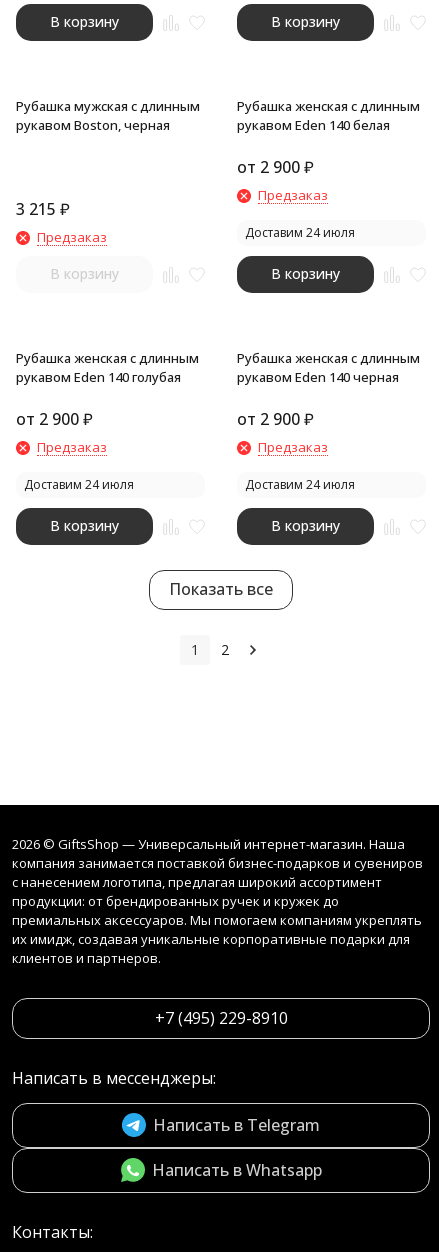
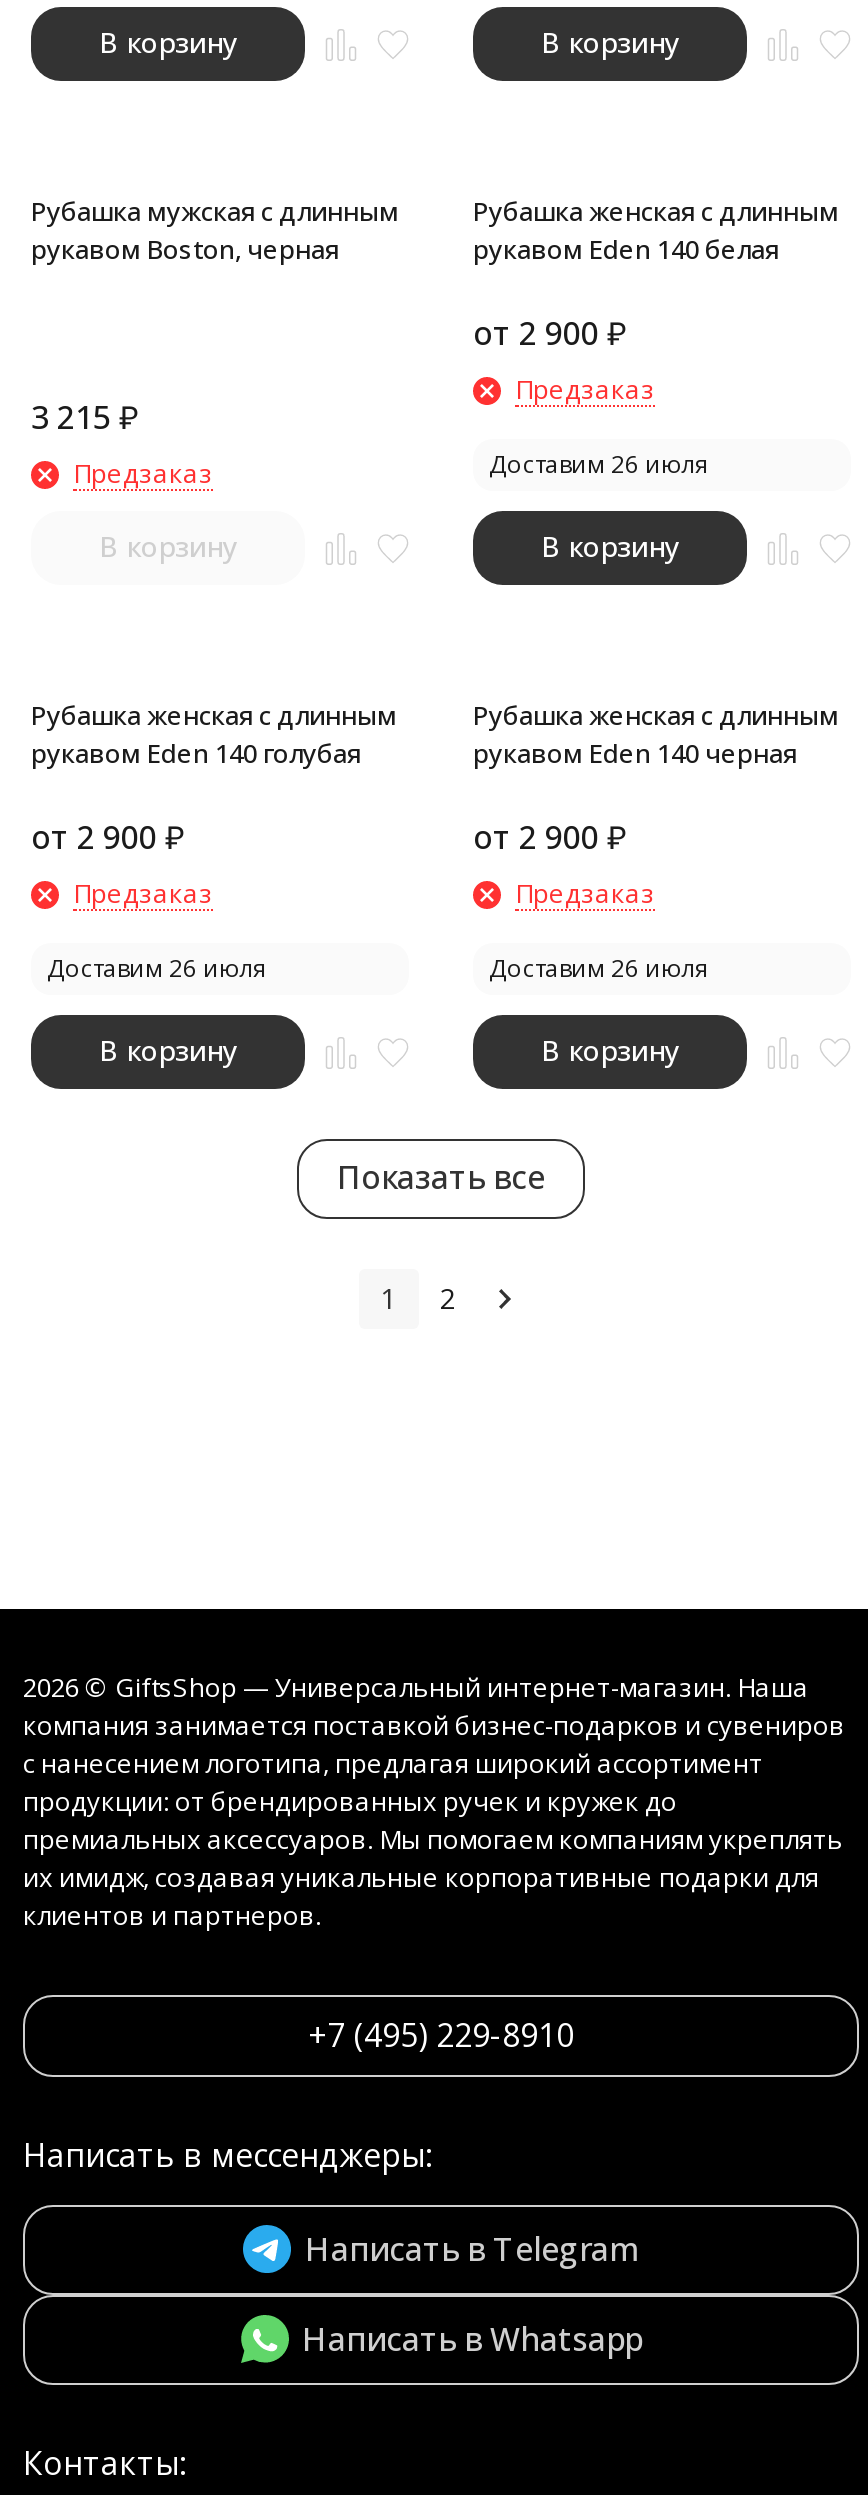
[245,224,355,241] Доставим 24 июля -> [489,447,709,481] Доставим 26 июля
[24,476,134,493] Доставим 24 июля -> [47,951,267,985] Доставим 26 июля
[245,476,355,493] Доставим 24 июля -> [489,951,709,985] Доставим 26 июля

